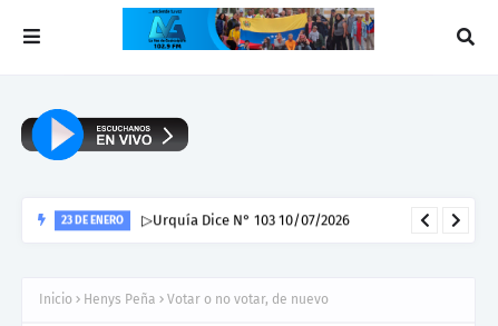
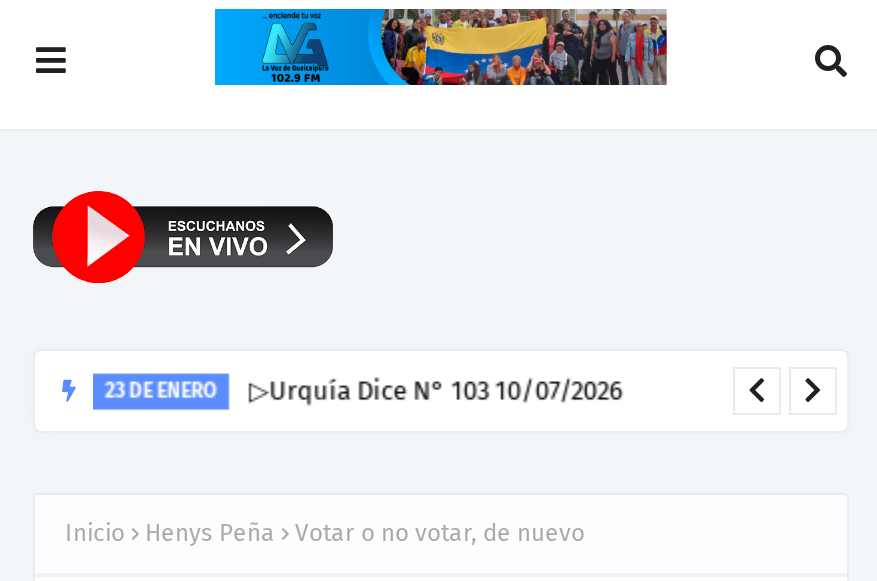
[31,108,85,161] [image] -> [51,189,147,285] [image]

